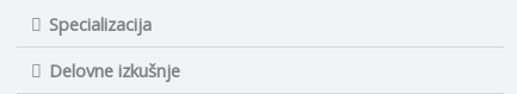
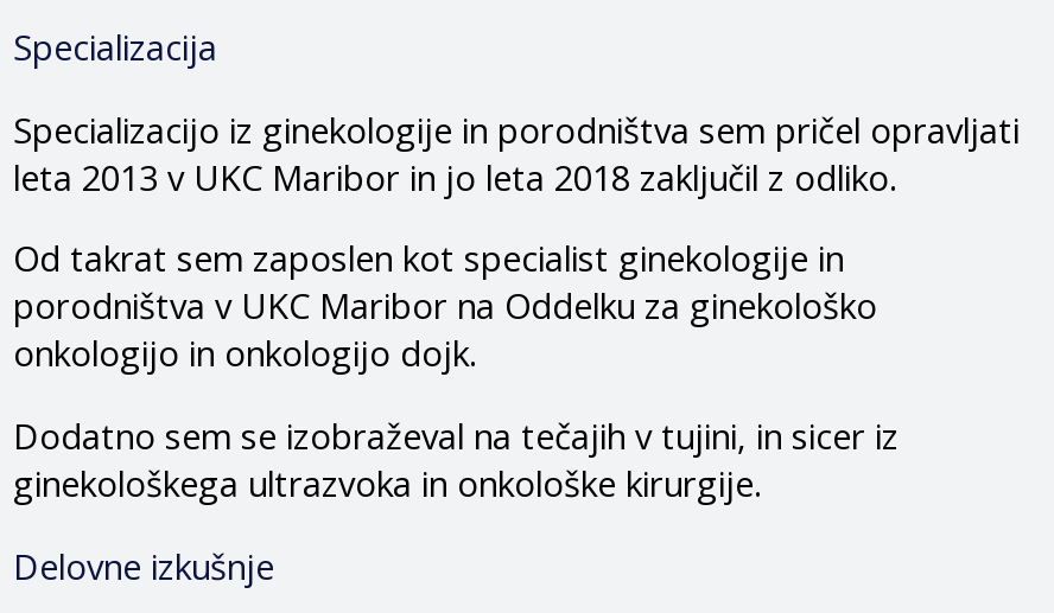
none -> [13,105,1020,506] Specializacijo iz ginekologije in porodništva sem pričel opravljati | leta 2013 v UKC Maribor in jo leta 2018 zaključil z odliko. | Od takrat sem zaposlen kot specialist ginekologije in | porodništva v UKC Maribor na Oddelku za ginekološko | onkologijo in onkologijo dojk. | Dodatno sem se izobraževal na tečajih v tujini, in sicer iz | ginekološkega ultrazvoka in onkološke kirurgije.

